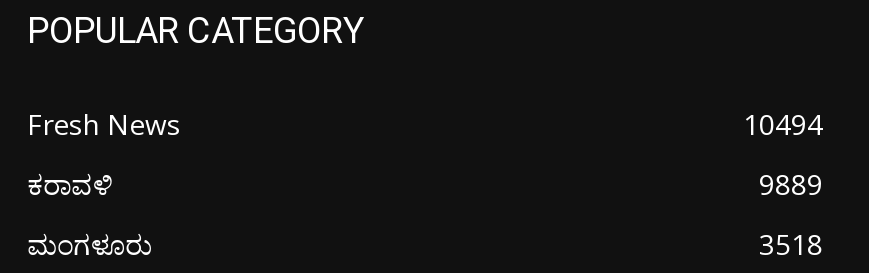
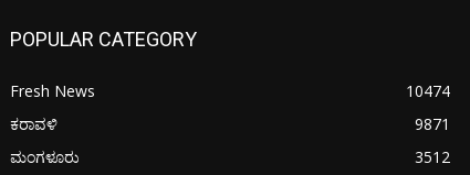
[743,105,823,143] 10494 -> [406,80,450,101] 10474
[759,165,823,203] 9889 -> [415,113,450,134] 9871
[759,225,823,263] 3518 -> [415,146,450,167] 3512

